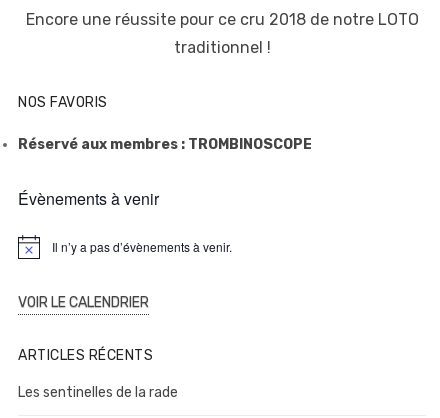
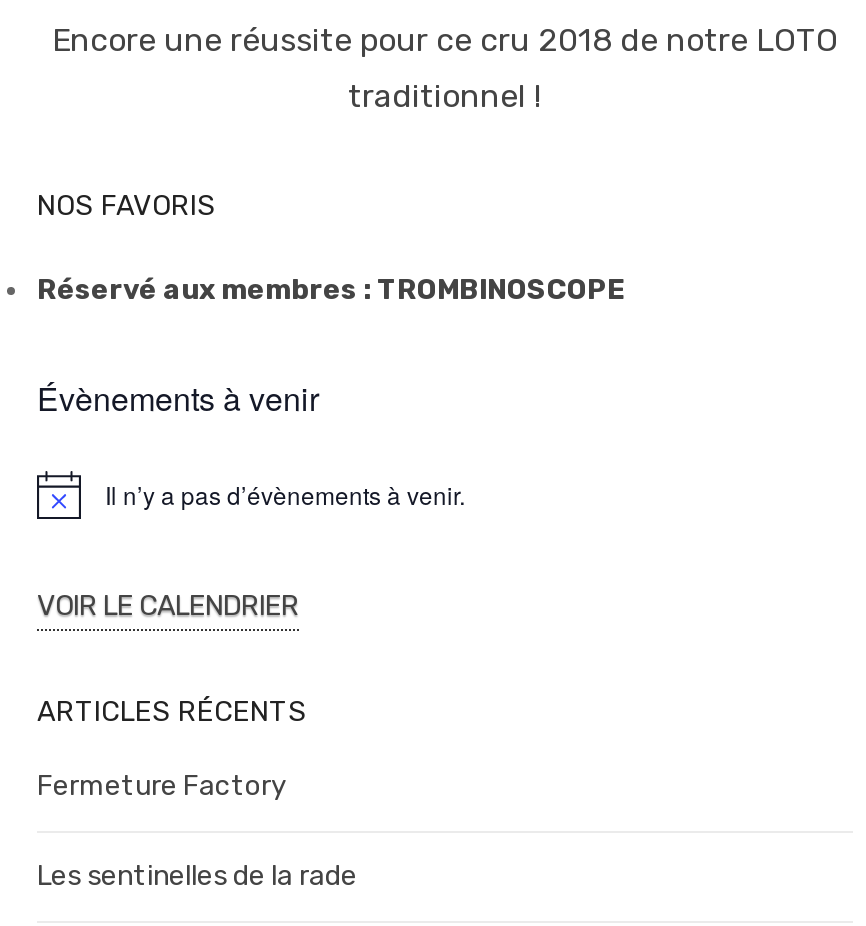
none -> [37,769,287,803] Fermeture Factory

